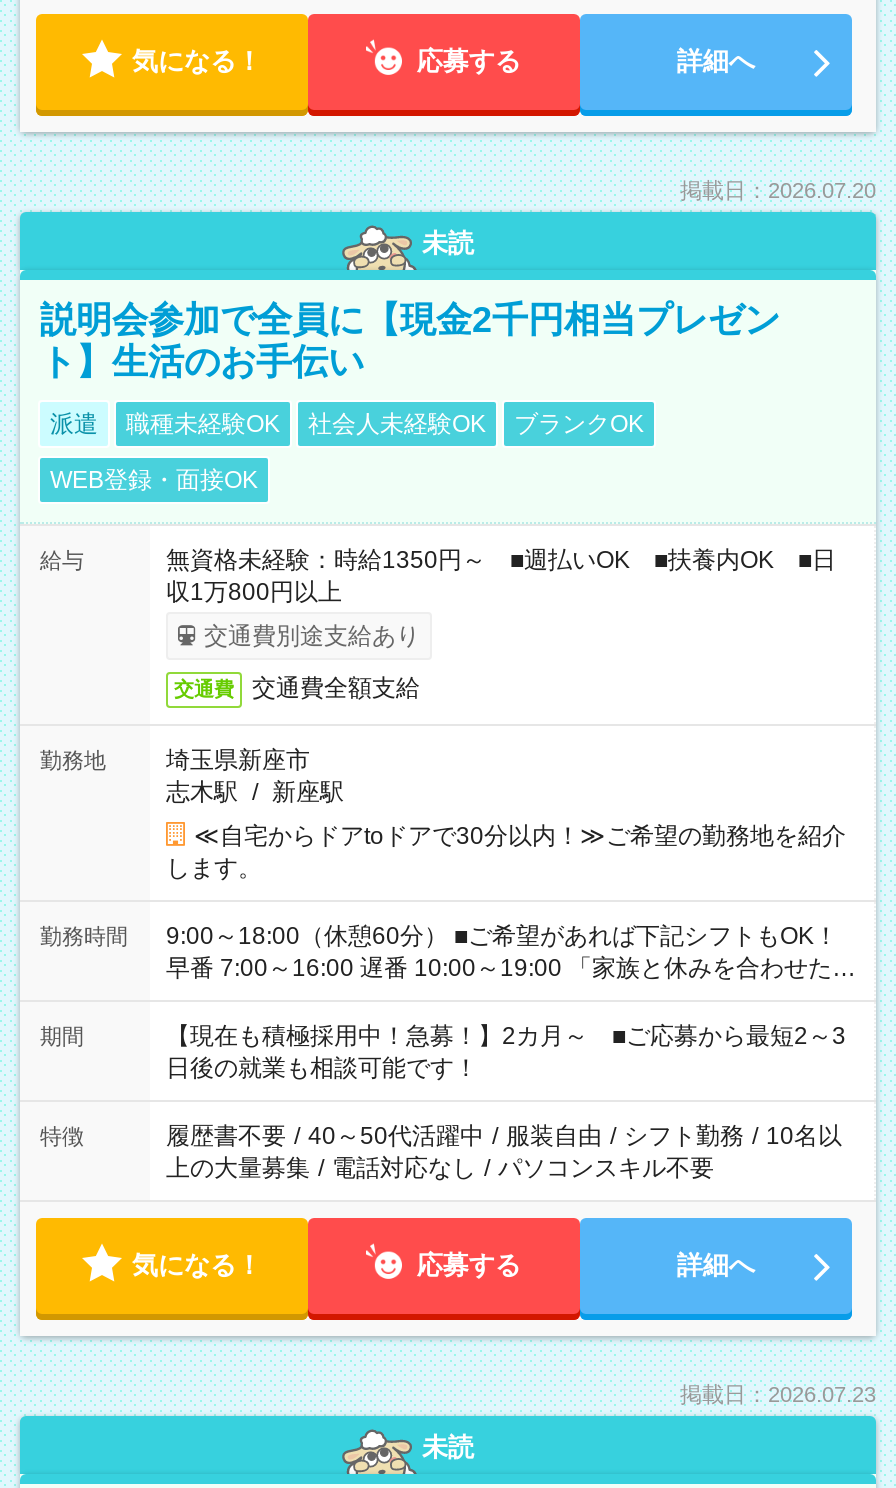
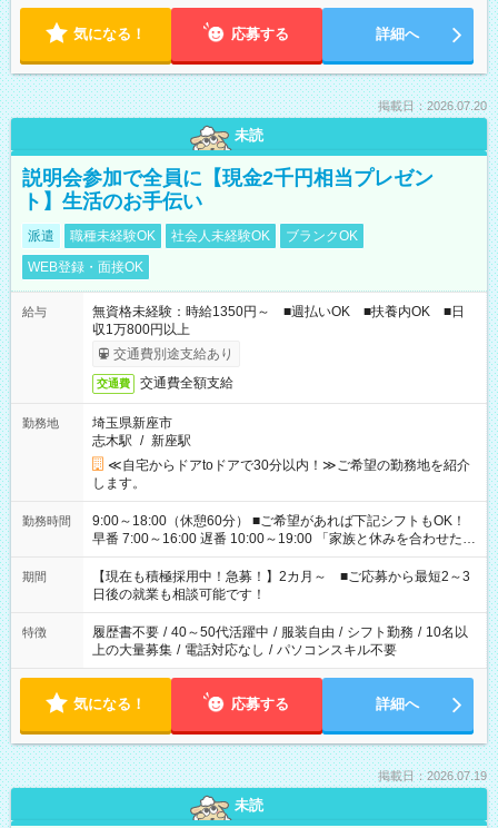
[680,1382,876,1406] 掲載日：2026.07.23 -> [378,769,487,782] 掲載日：2026.07.19

